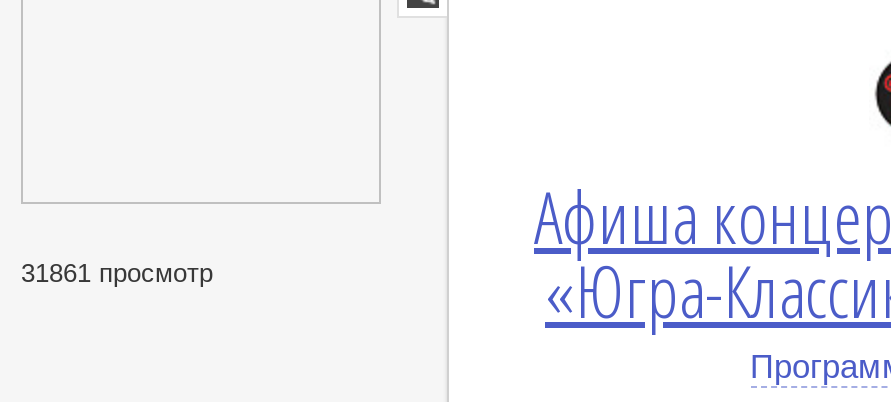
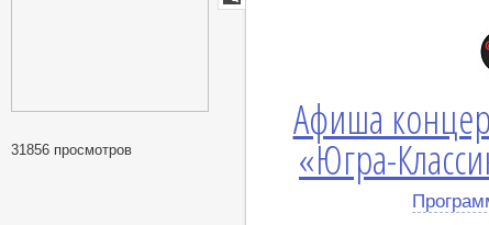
[21,258,213,288] 31861 просмотр -> [11,142,132,158] 31856 просмотров

